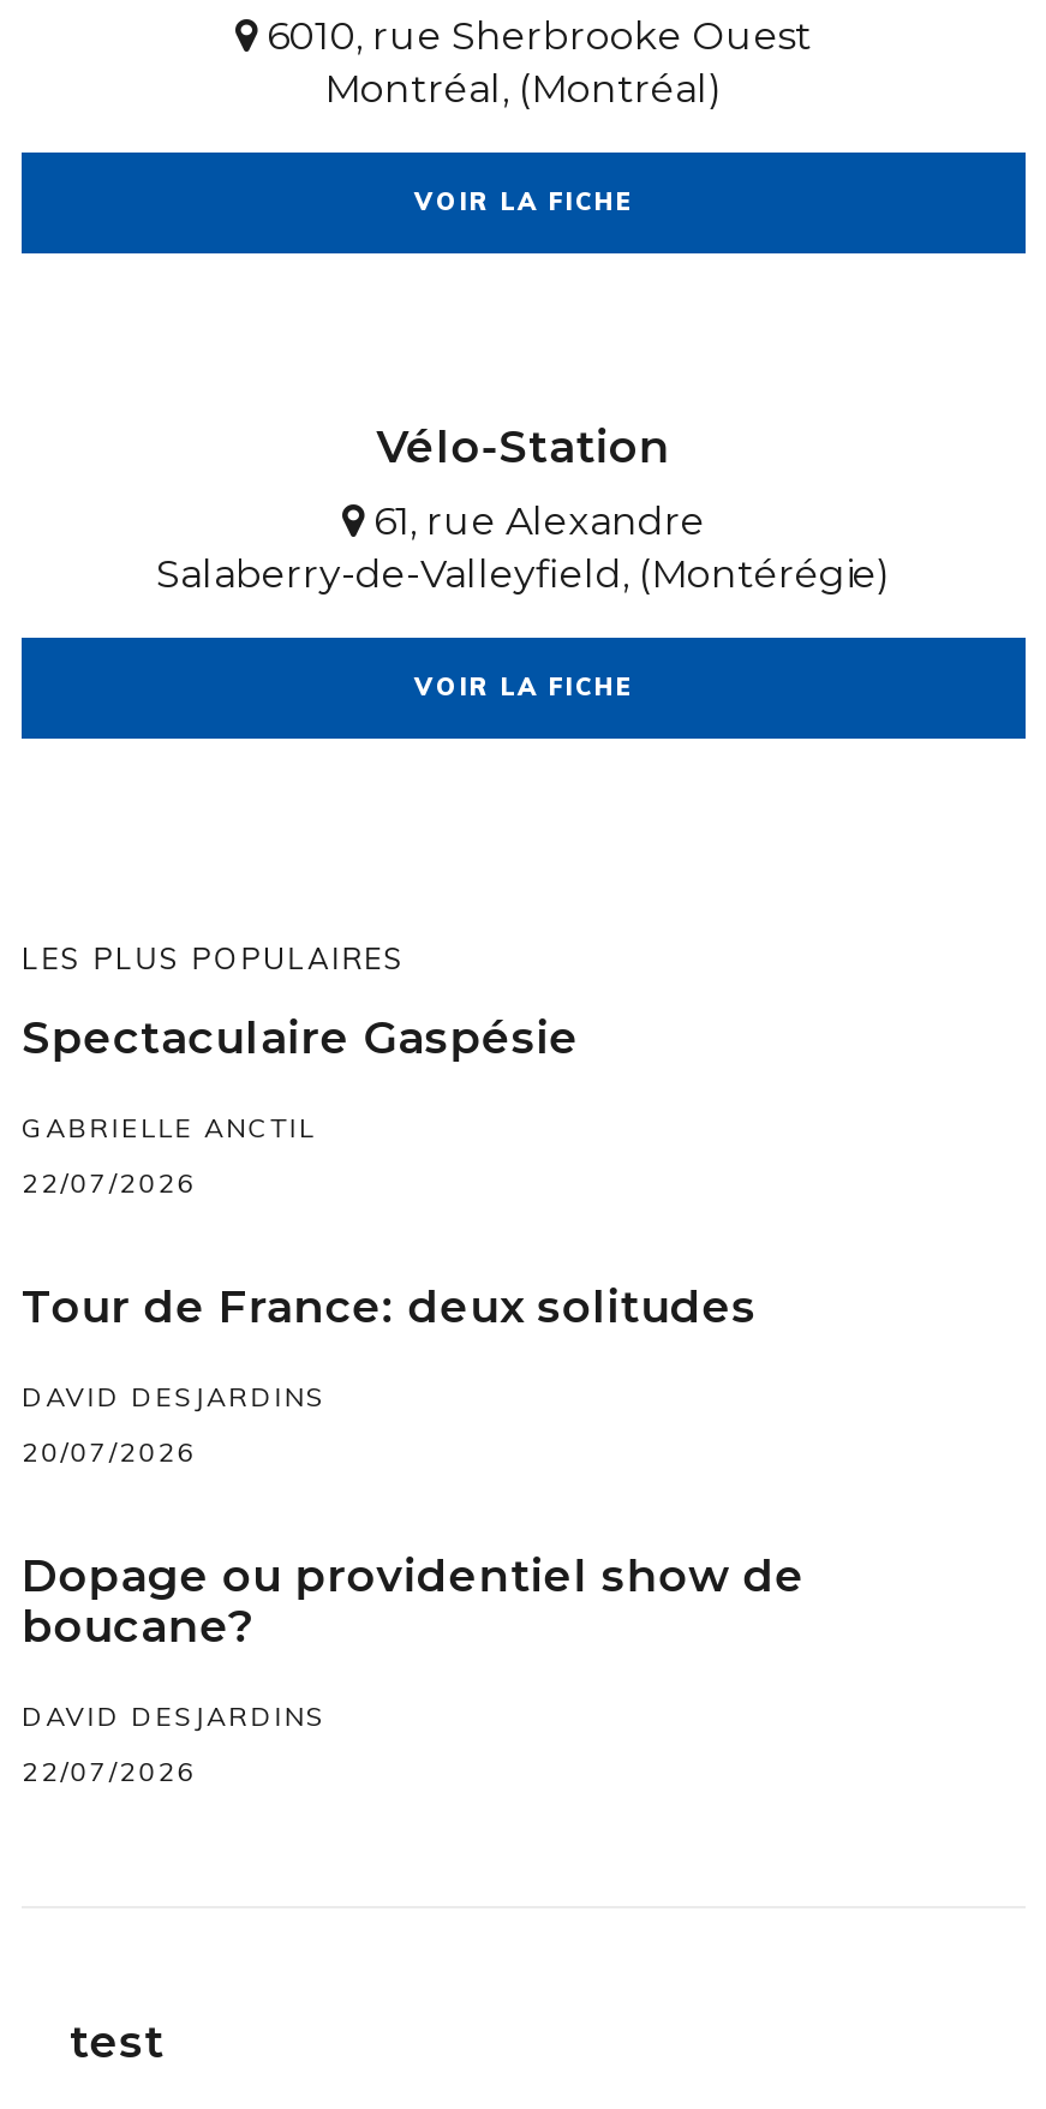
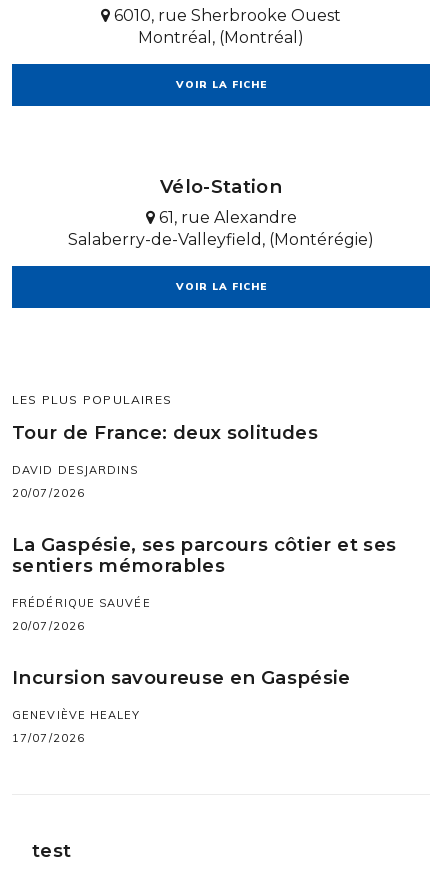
[22,1010,579,1200] Spectaculaire Gaspésie | GABRIELLE ANCTIL | 22/07/2026 -> none
moved [22,1279,757,1469] -> [12,421,318,500]: Tour de France: deux solitudes | DAVID DESJARDINS | 20/07/2026
[22,1548,805,1788] Dopage ou providentiel show de | boucane? | DAVID DESJARDINS | 22/07/2026 -> [12,533,396,745] La Gaspésie, ses parcours côtier et ses | sentiers mémorables | FRÉDÉRIQUE SAUVÉE | 20/07/2026 | Incursion savoureuse en Gaspésie | GENEVIÈVE HEALEY | 17/07/2026

